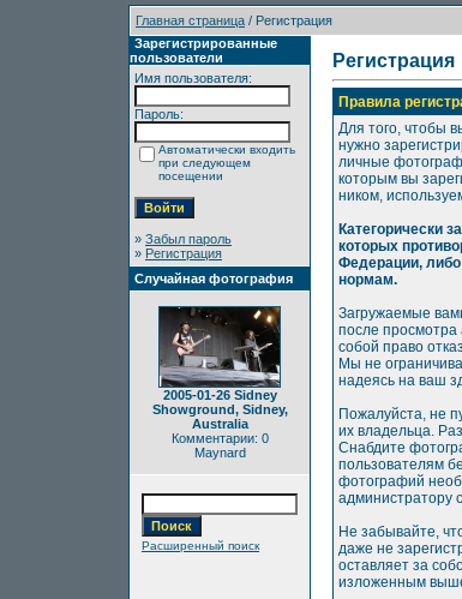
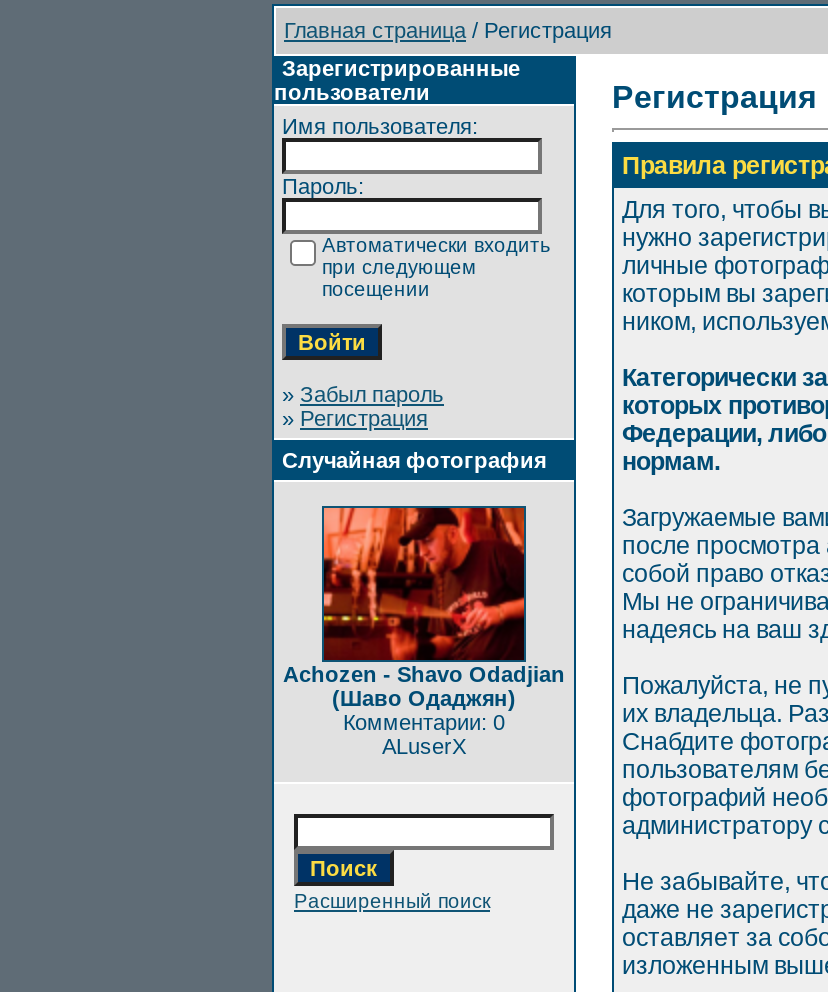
[152,306,287,431] [image] | 2005-01-26 Sidney | Showground, Sidney, | Australia -> [283,506,565,710] [image] | Achozen - Shavo Odadjian | (Шаво Одаджян)
[194,445,245,460] Maynard -> [382,734,466,758] ALuserX

